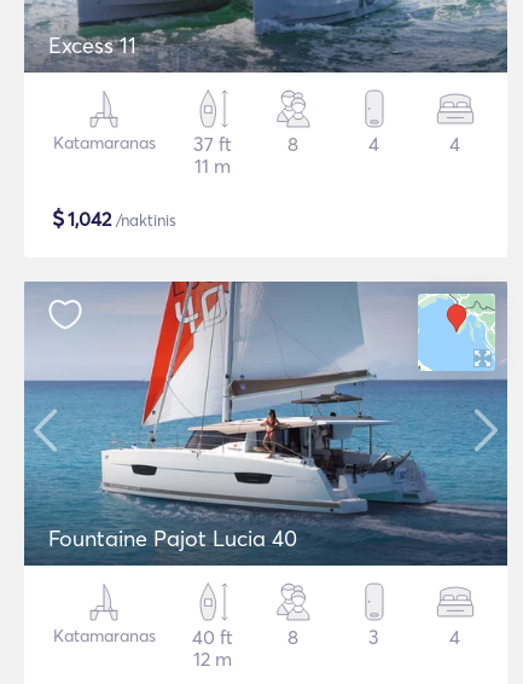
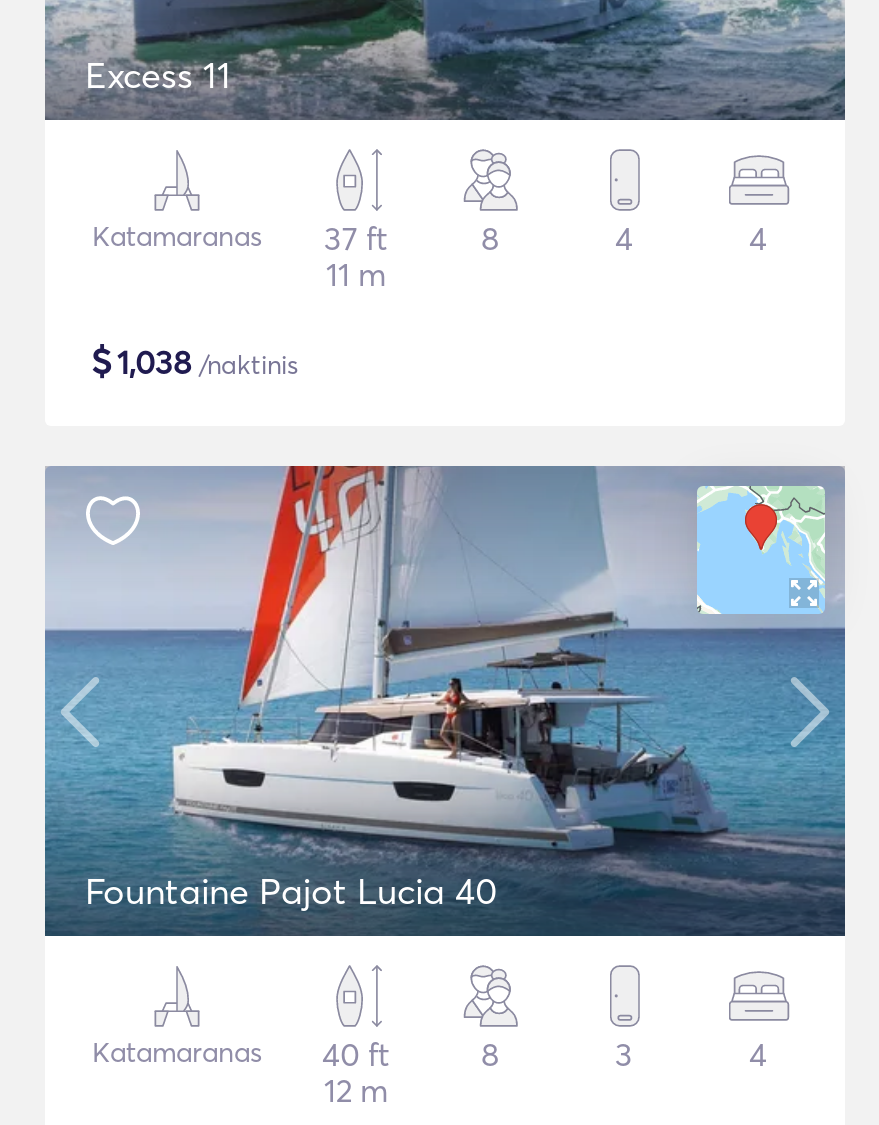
[52,204,176,232] $1,042 /naktinis -> [91,338,299,384] $1,038 /naktinis

